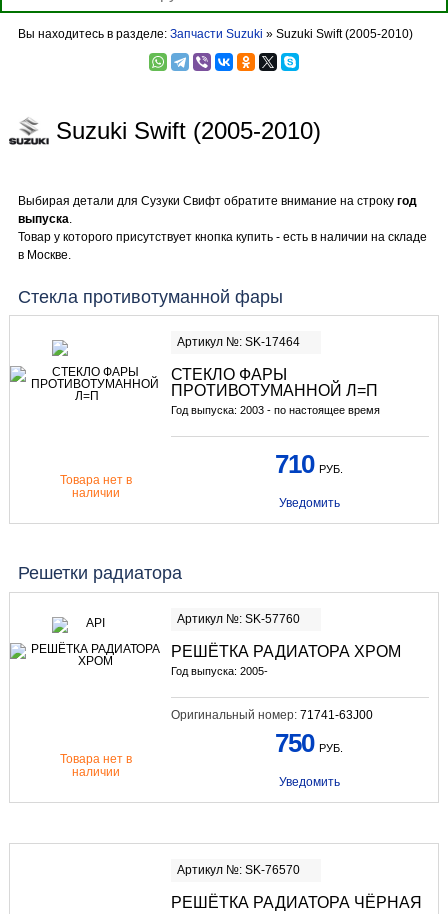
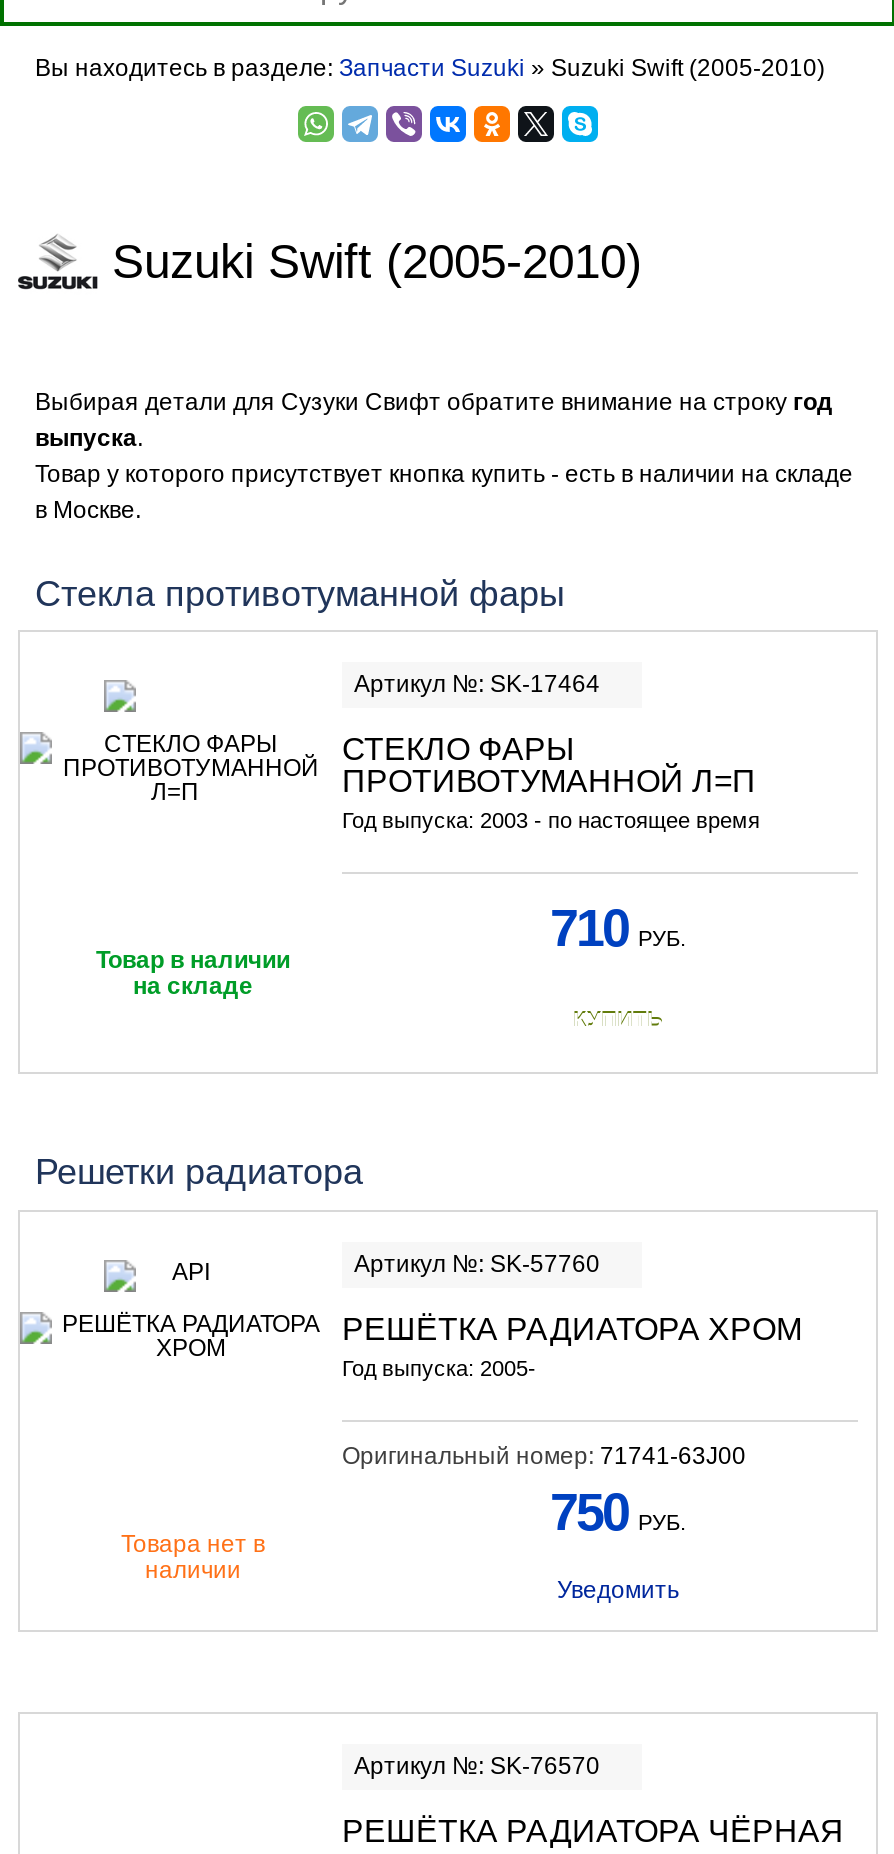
[60,473,132,500] Товара нет в | наличии -> [96,946,290,1000] Товар в наличии | на складе
[278,496,339,510] Уведомить -> [573,1008,663,1032] КУПИТЬ

